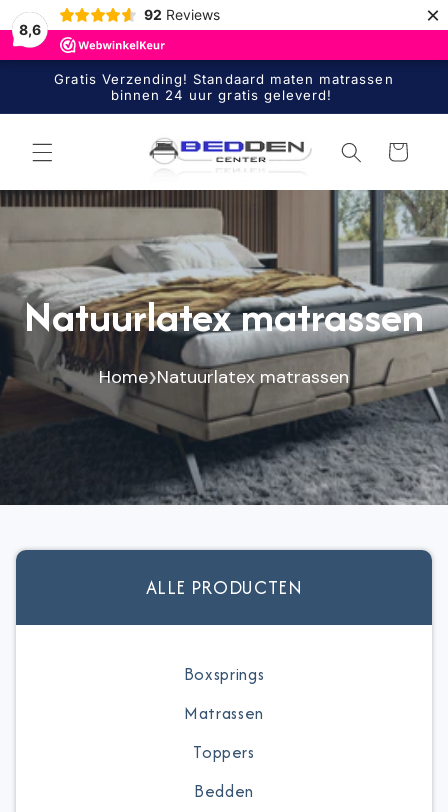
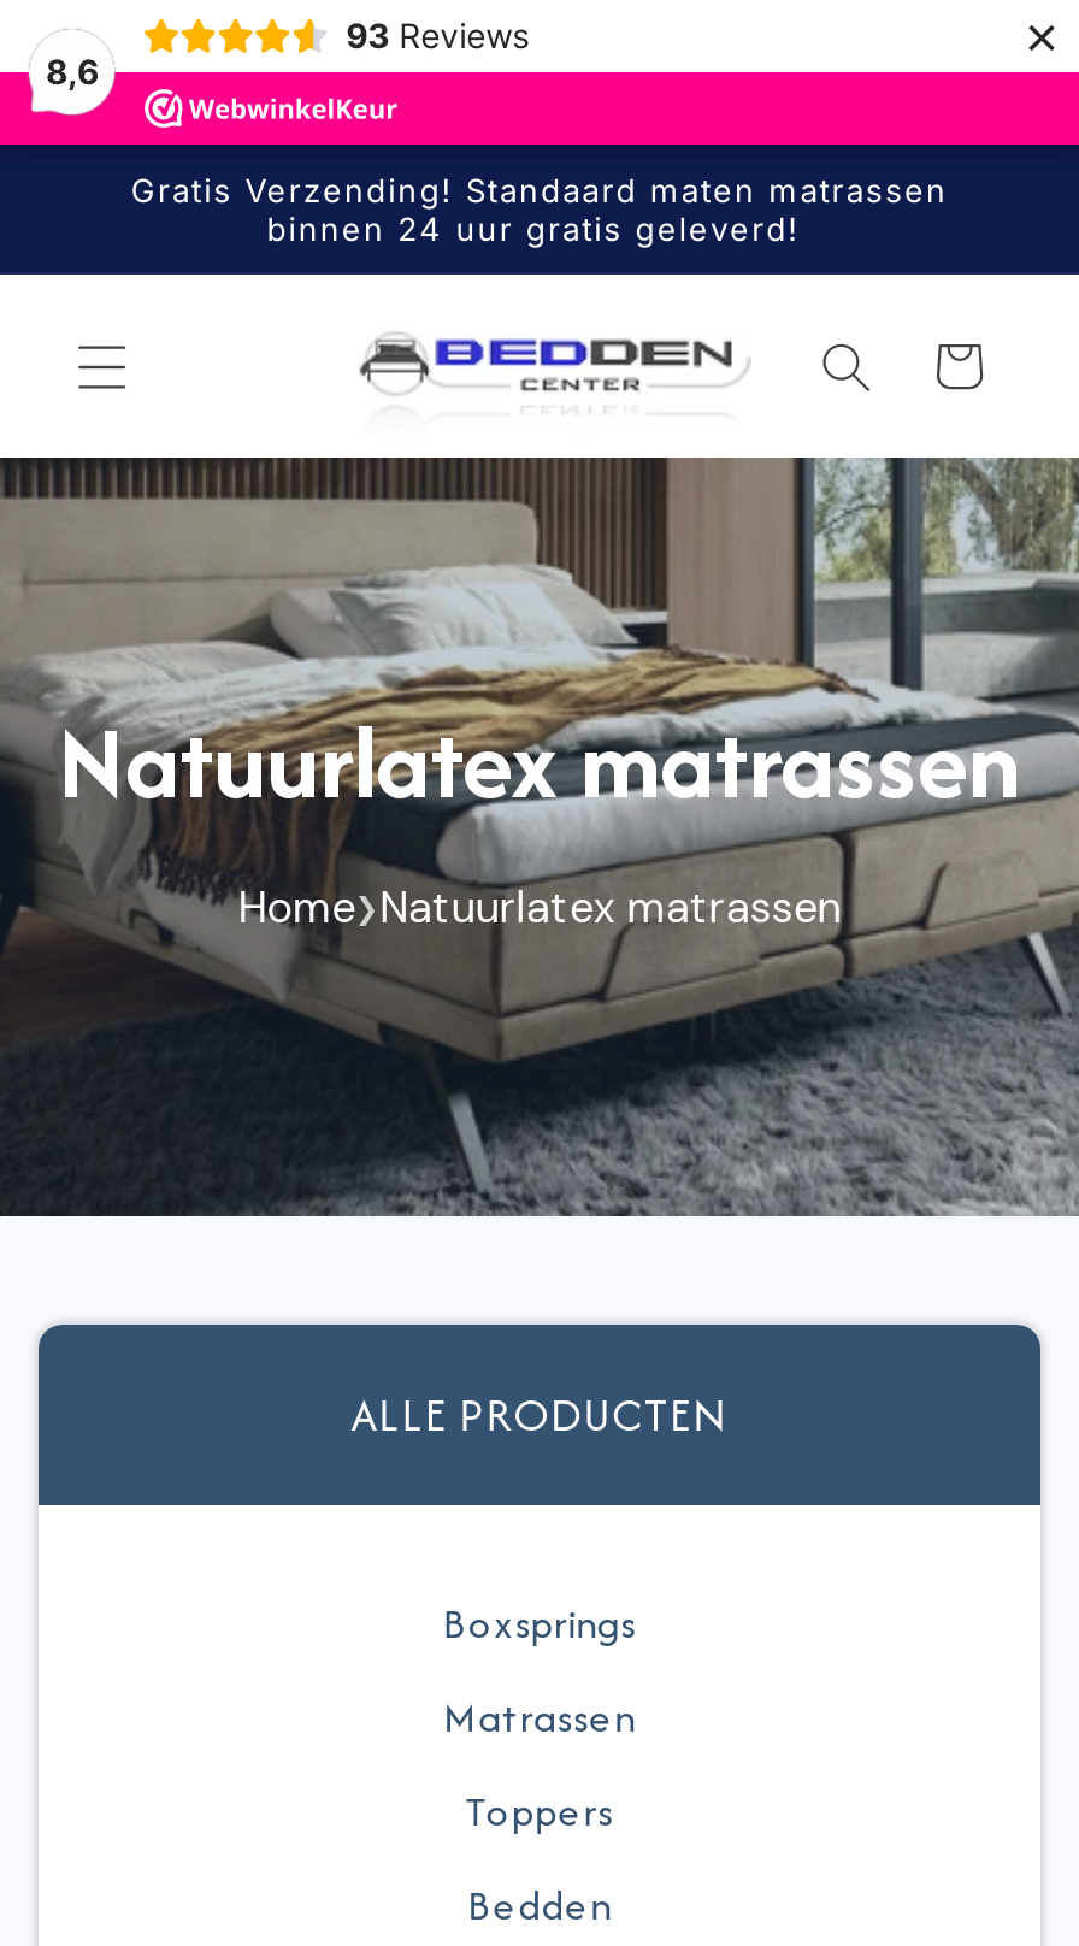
[144,6,220,23] 92 Reviews -> [346,14,529,55] 93 Reviews

